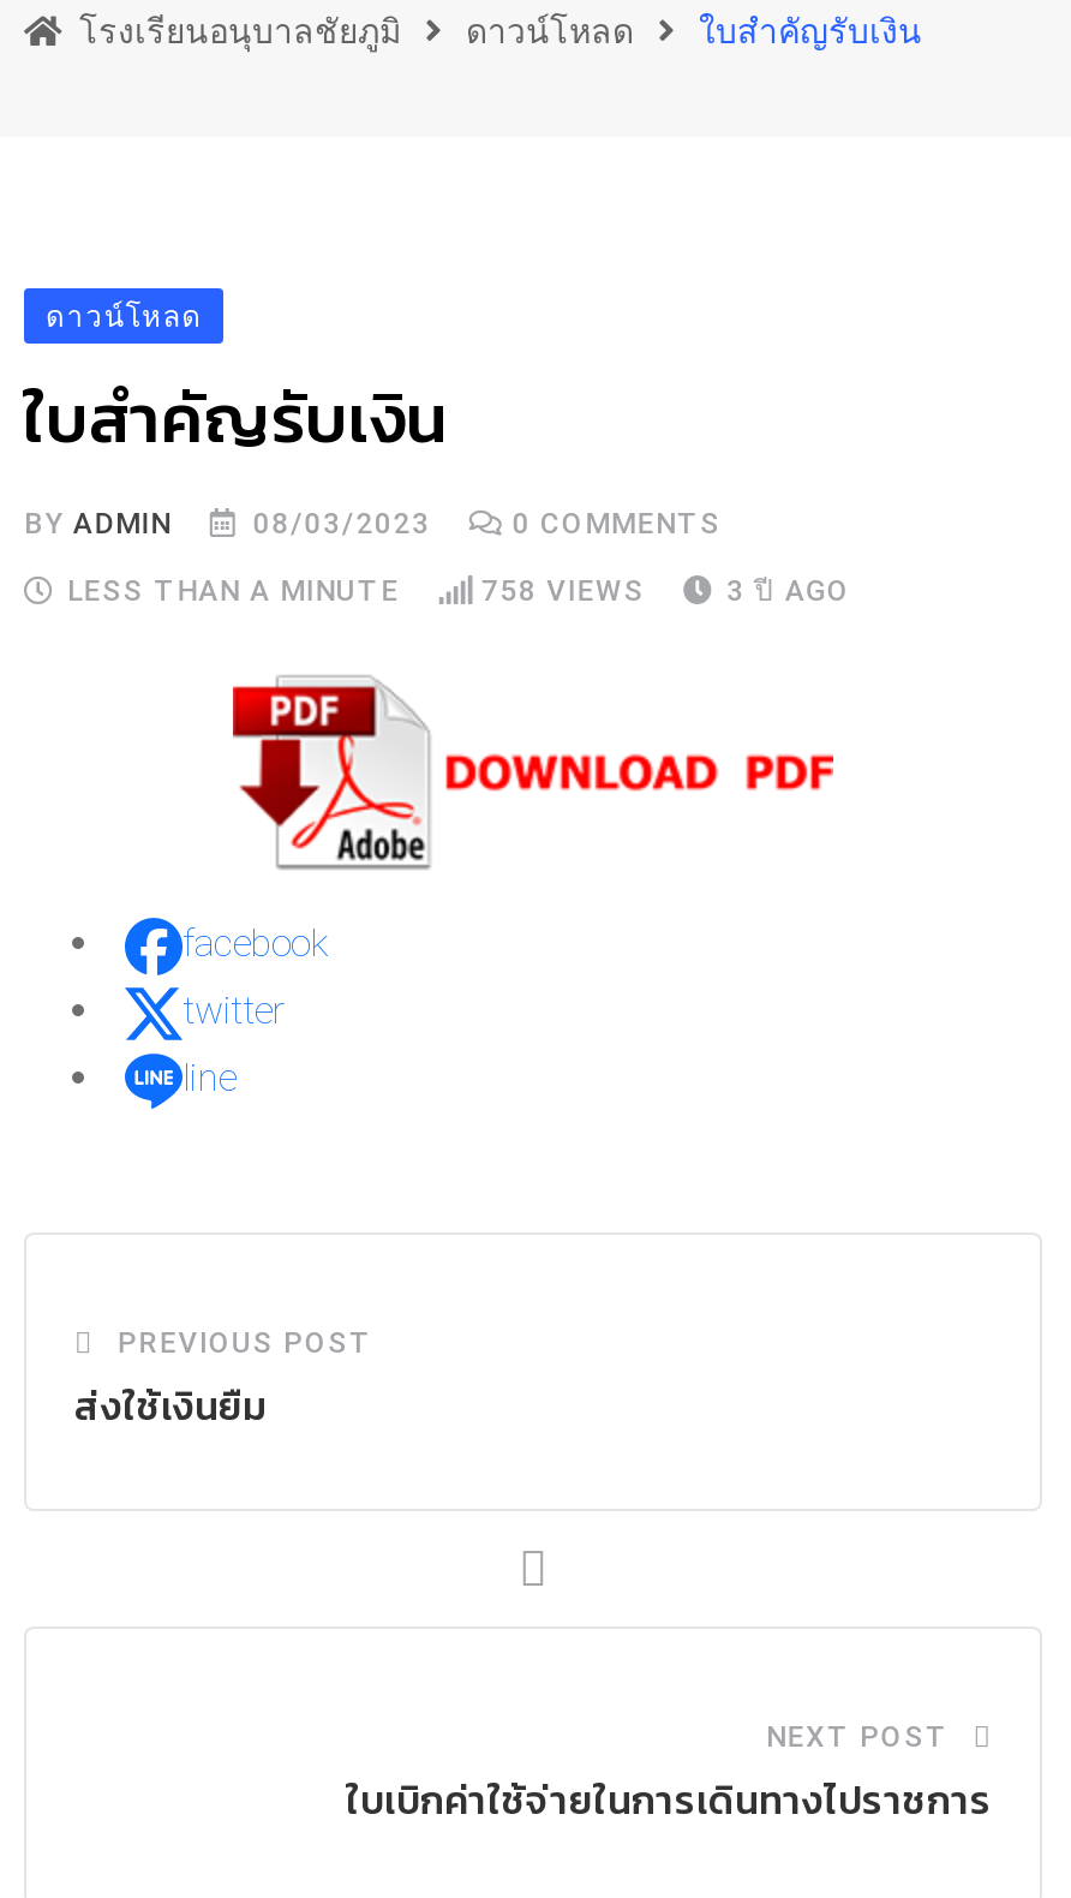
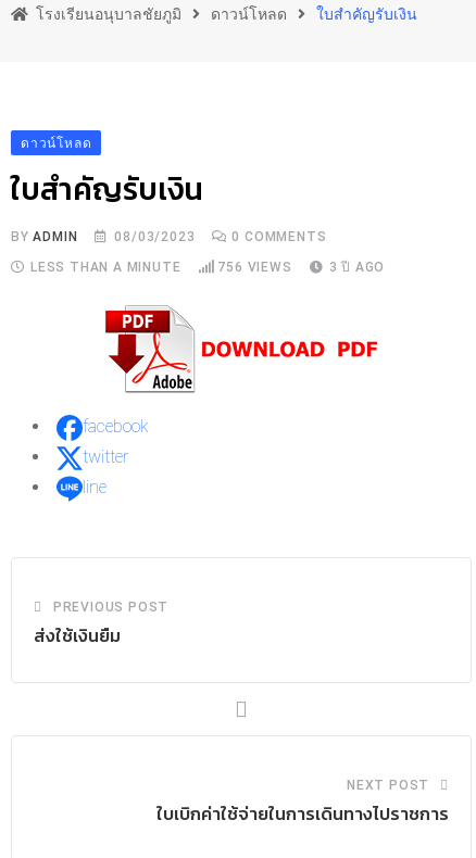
[481,575,645,609] 758 VIEWS -> [218,260,292,275] 756 VIEWS

